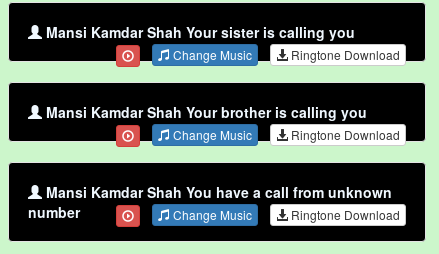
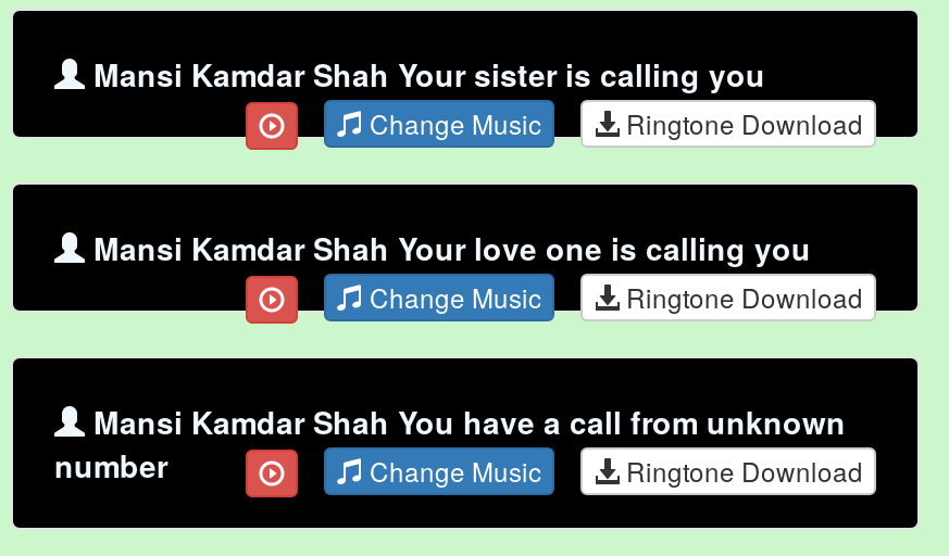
[46,102,367,122] Mansi Kamdar Shah Your brother is calling you -> [93,226,811,270] Mansi Kamdar Shah Your love one is calling you

